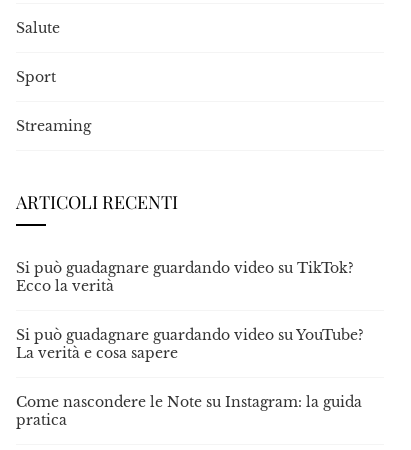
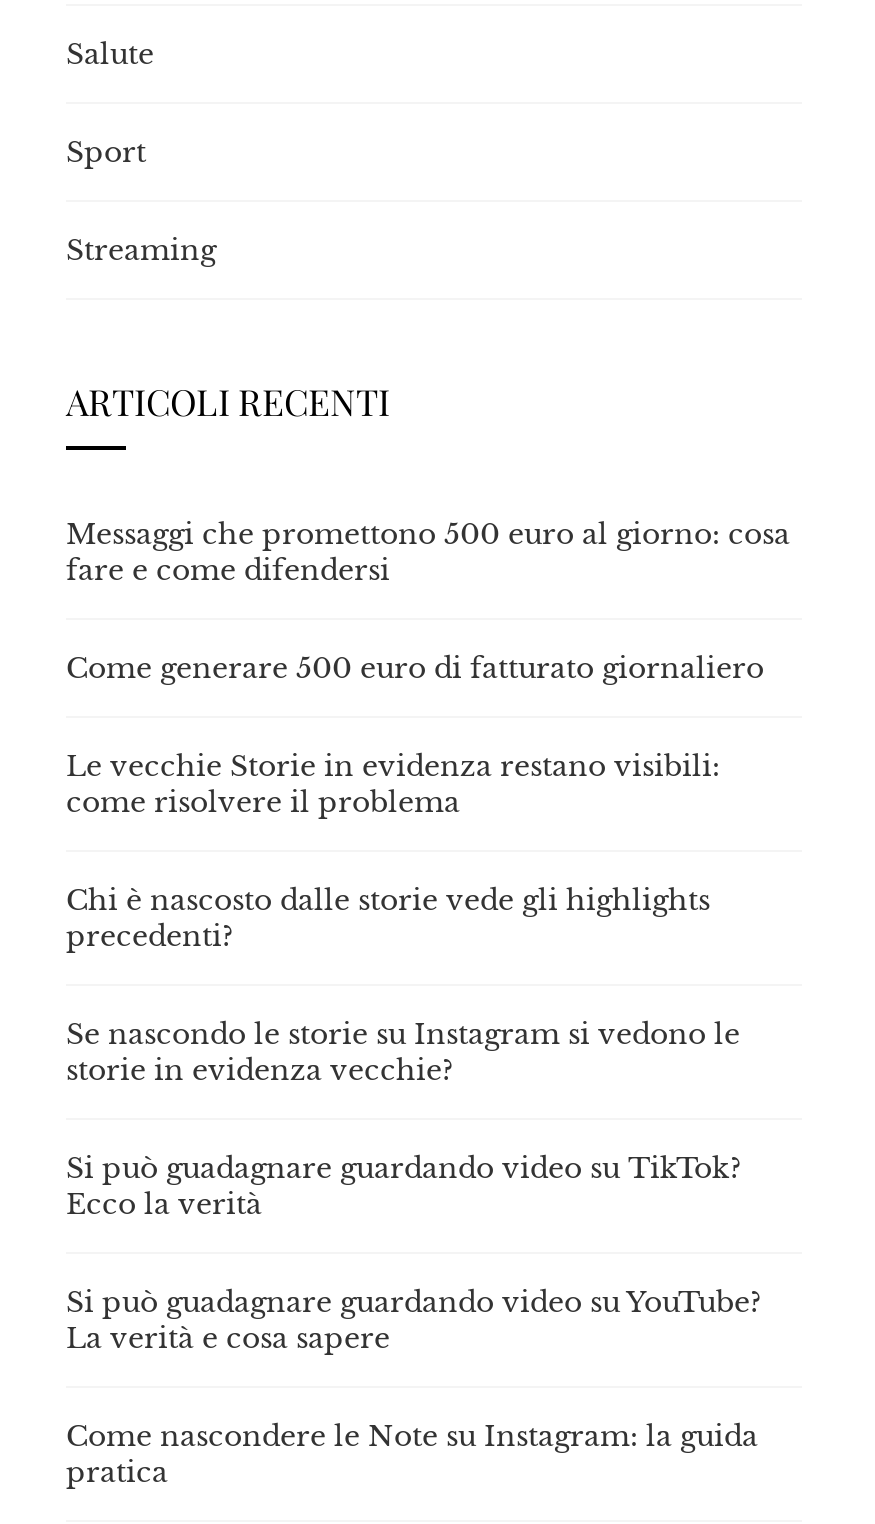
none -> [66,517,790,1089] Messaggi che promettono 500 euro al giorno: cosa | fare e come difendersi | Come generare 500 euro di fatturato giornaliero | Le vecchie Storie in evidenza restano visibili: | come risolvere il problema | Chi è nascosto dalle storie vede gli highlights | precedenti? | Se nascondo le storie su Instagram si vedono le | storie in evidenza vecchie?

